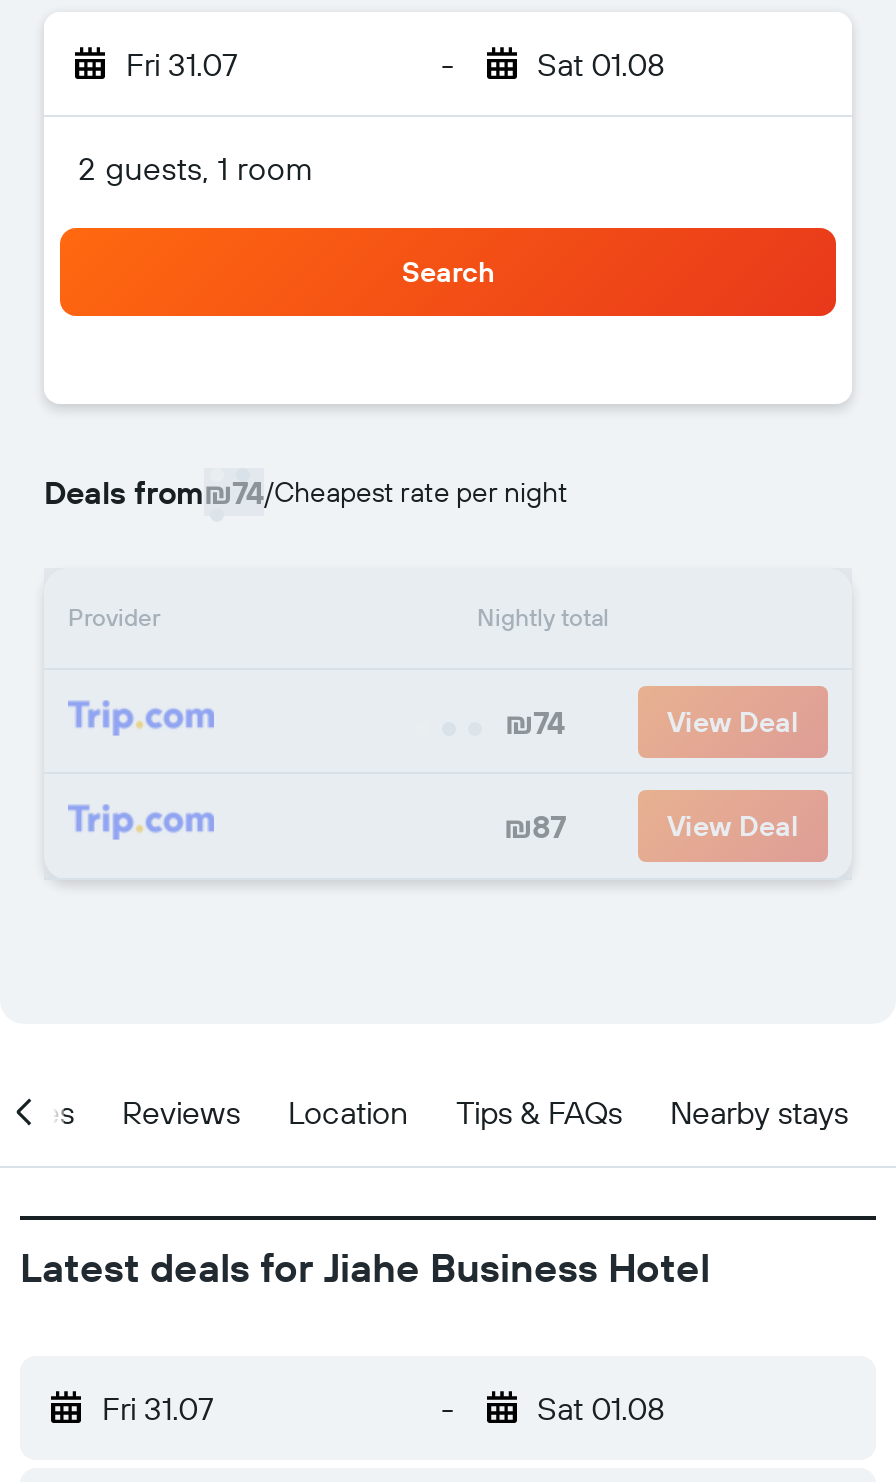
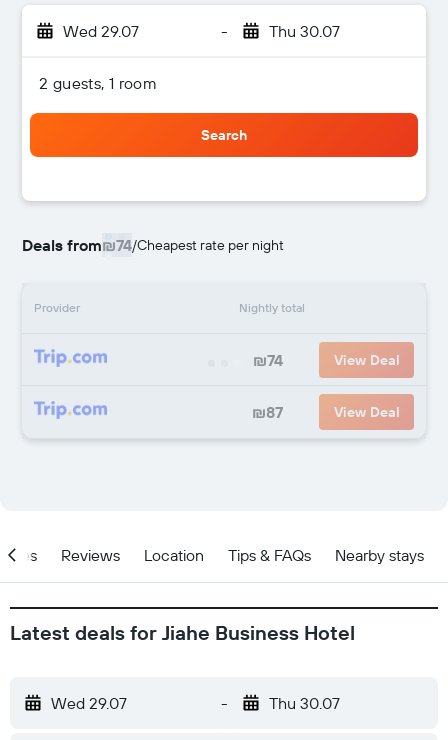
[126,44,238,84] Fri 31.07 -> [63,21,139,41] Wed 29.07
[537,44,665,84] Sat 01.08 -> [268,21,339,41] Thu 30.07
[102,1388,214,1428] Fri 31.07 -> [51,693,127,713] Wed 29.07
[537,1388,665,1428] Sat 01.08 -> [268,693,339,713] Thu 30.07

